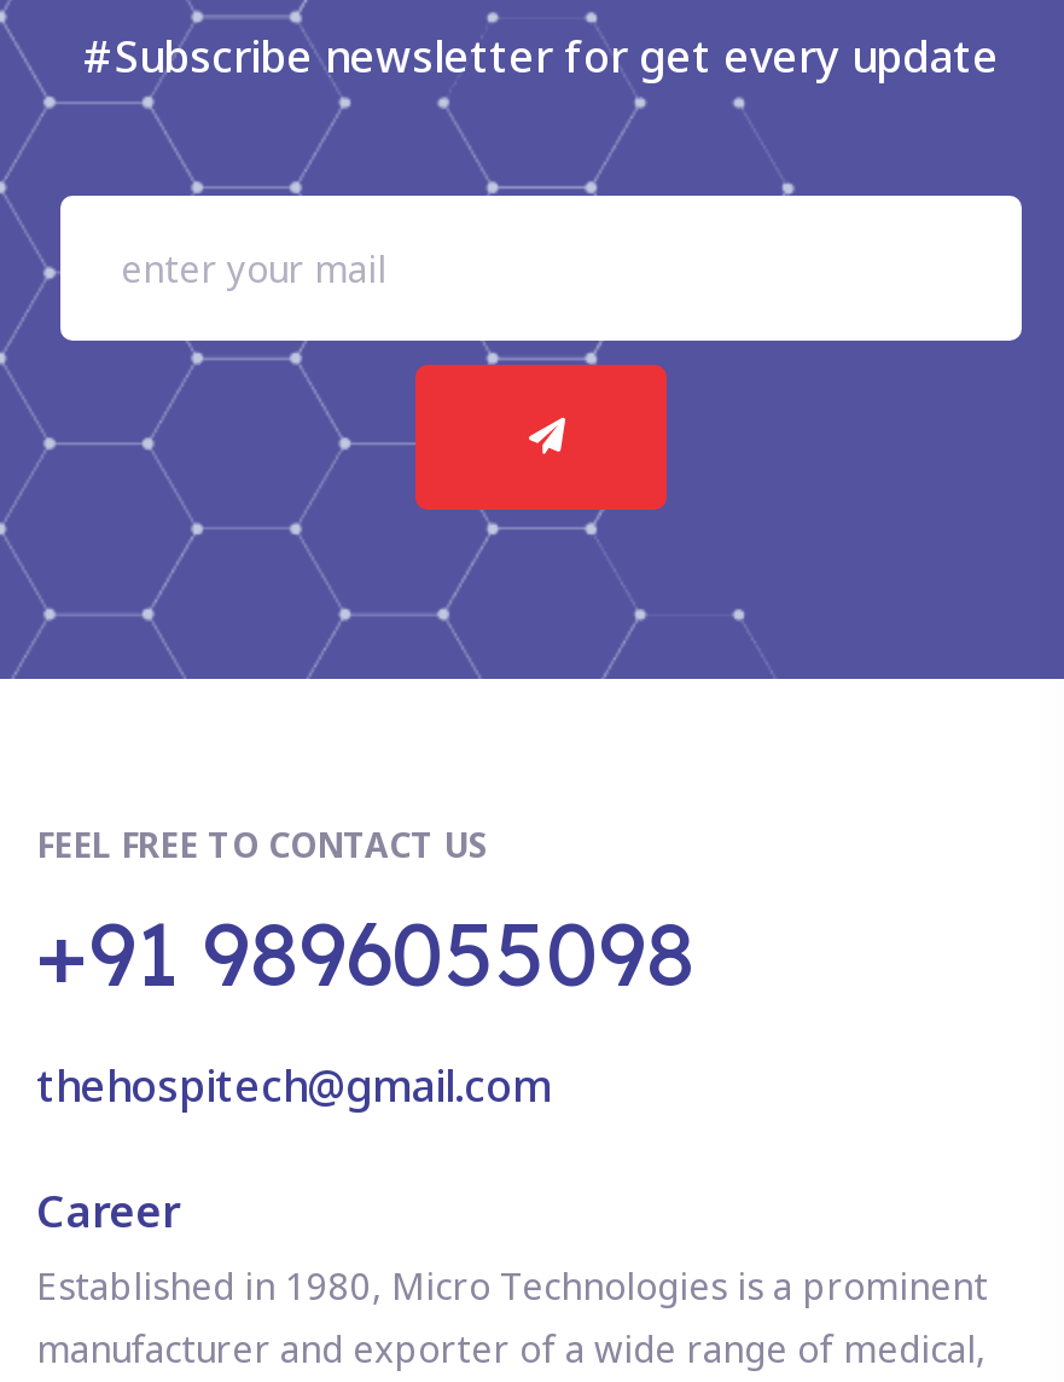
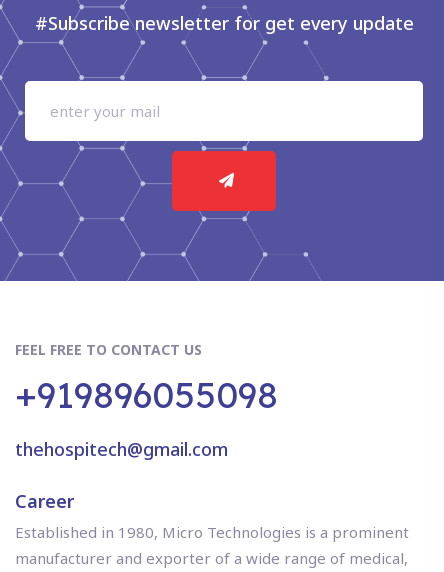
[36,899,696,1007] +91 9896055098 -> [15,372,278,417] +919896055098

